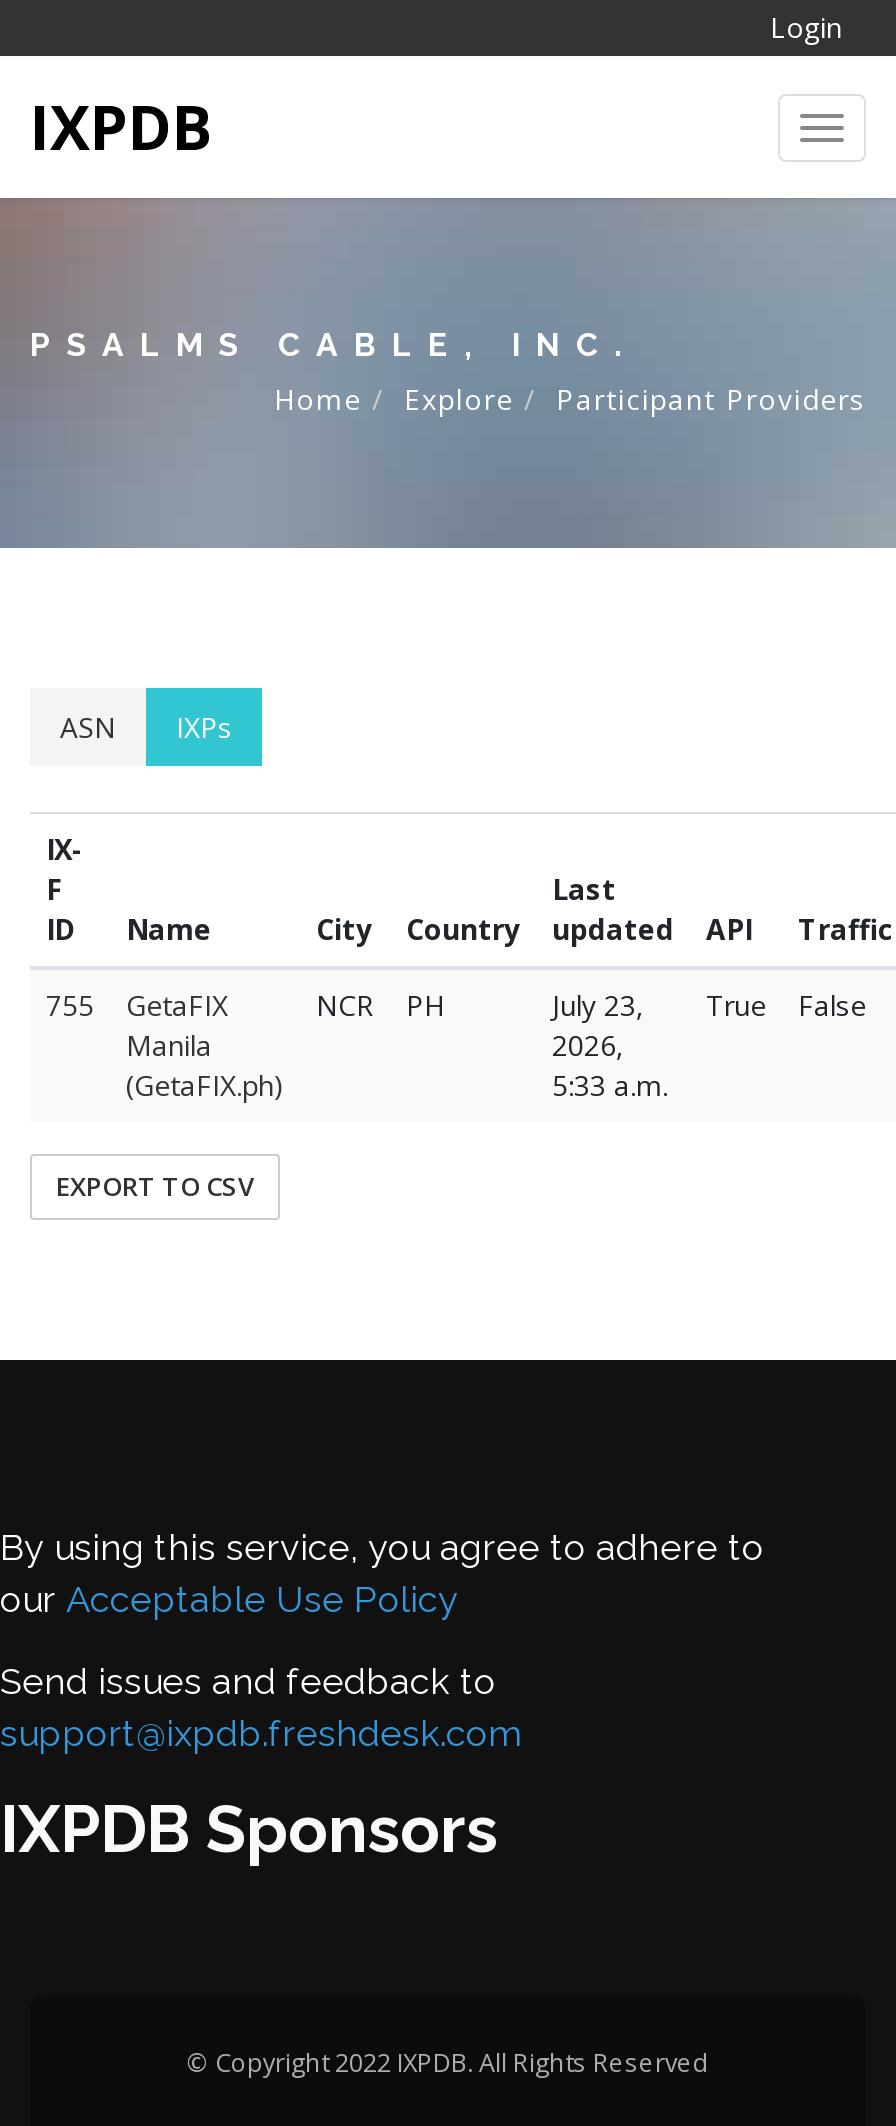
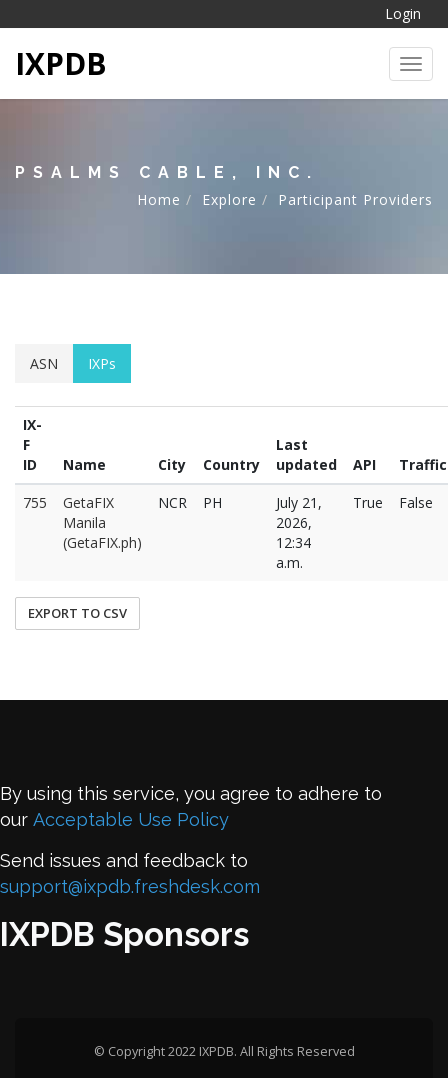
[552,986,866,1024] July 23, True False -> [276,493,433,512] July 21, True False
[552,1066,668,1104] 5:33 a.m. -> [276,533,311,572] 12:34 | a.m.

